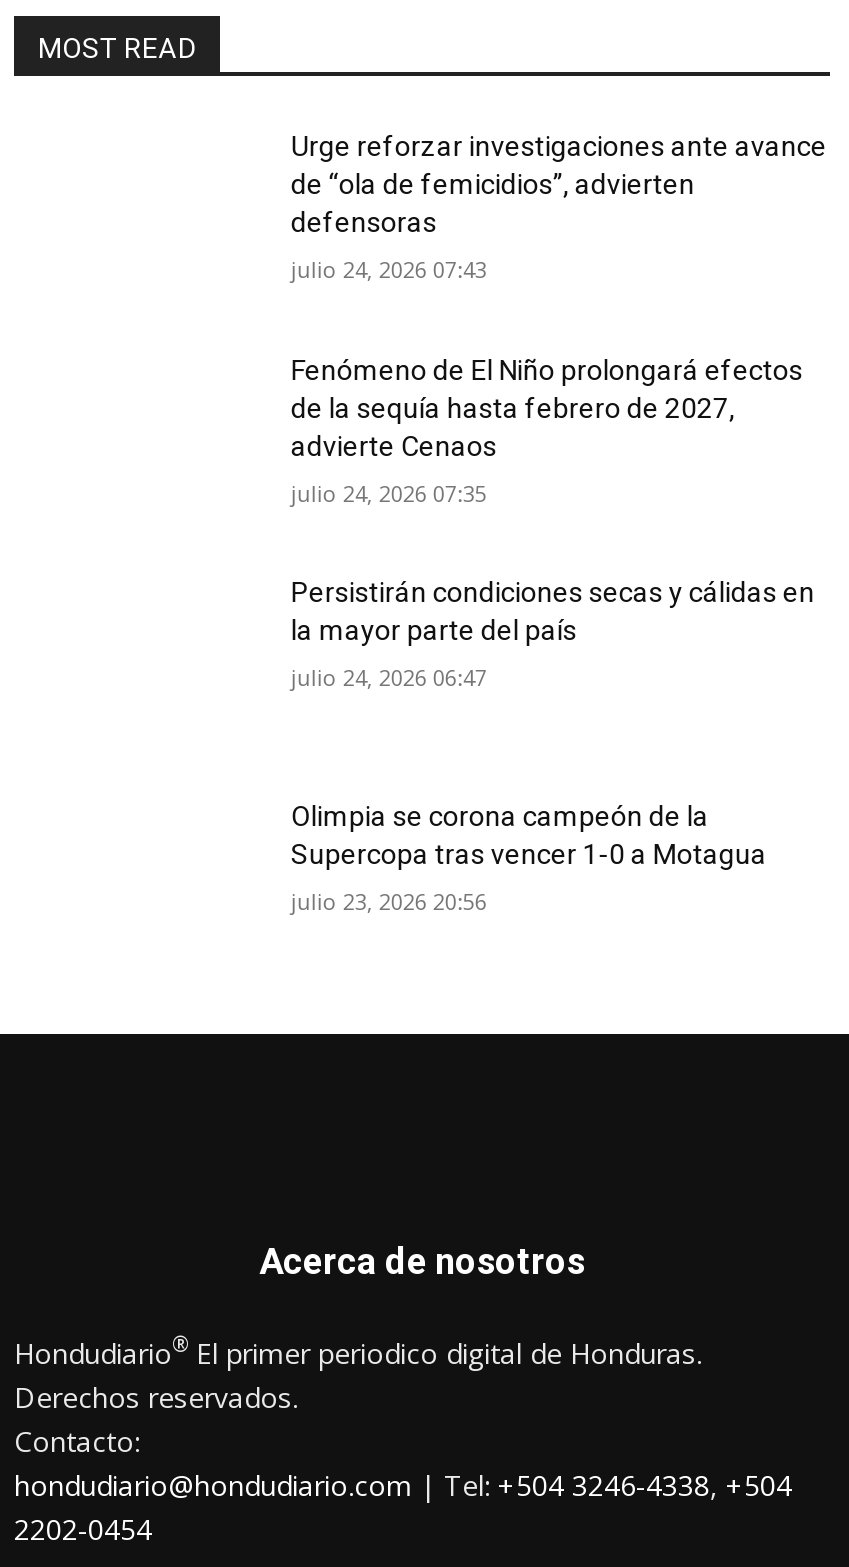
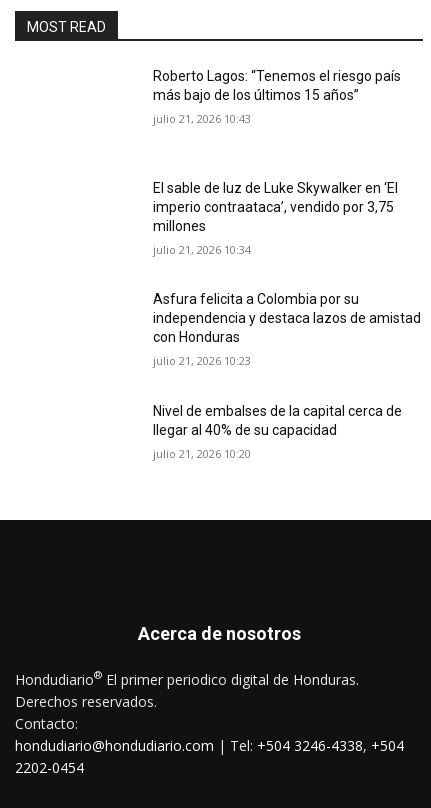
[291,130,827,238] Urge reforzar investigaciones ante avance | de “ola de femicidios”, advierten | defensoras -> [153,68,401,103] Roberto Lagos: “Tenemos el riesgo país | más bajo de los últimos 15 años”
[291,254,487,284] julio 24, 2026 07:43 -> [153,111,251,126] julio 21, 2026 10:43
[291,353,803,461] Fenómeno de El Niño prolongará efectos | de la sequía hasta febrero de 2027, | advierte Cenaos -> [153,180,398,234] El sable de luz de Luke Skywalker en ‘El | imperio contraataca’, vendido por 3,75 | millones
[291,477,487,507] julio 24, 2026 07:35 -> [153,242,251,257] julio 21, 2026 10:34
[291,577,815,647] Persistirán condiciones secas y cálidas en | la mayor parte del país -> [153,291,421,345] Asfura felicita a Colombia por su | independencia y destaca lazos de amistad | con Honduras
[291,663,487,693] julio 24, 2026 06:47 -> [153,353,251,368] julio 21, 2026 10:23
[291,800,767,870] Olimpia se corona campeón de la | Supercopa tras vencer 1-0 a Motagua -> [153,403,402,438] Nivel de embalses de la capital cerca de | llegar al 40% de su capacidad
[291,886,487,916] julio 23, 2026 20:56 -> [153,446,251,461] julio 21, 2026 10:20

